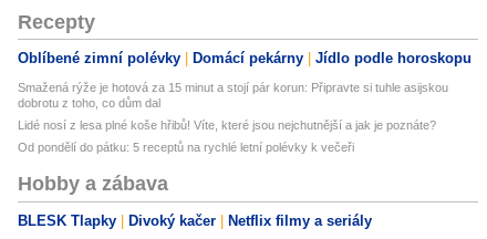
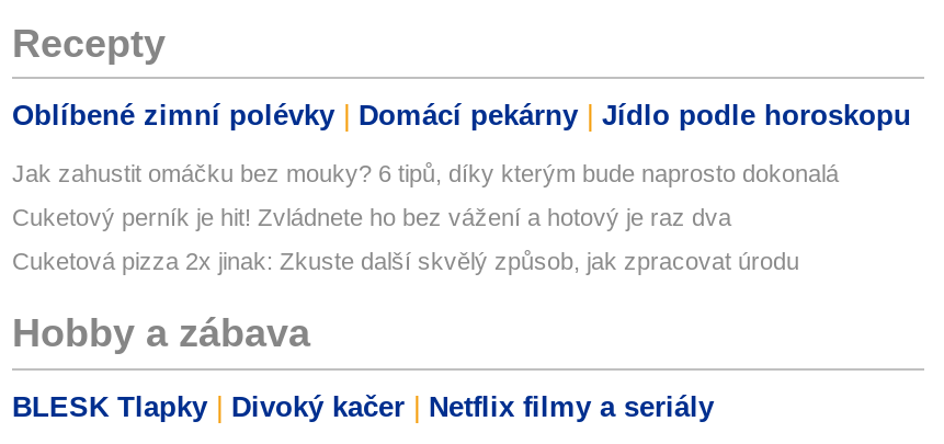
[18,81,448,110] Smažená rýže je hotová za 15 minut a stojí pár korun: Připravte si tuhle asijskou | dobrotu z toho, co dům dal -> [12,160,839,187] Jak zahustit omáčku bez mouky? 6 tipů, díky kterým bude naprosto dokonalá
[18,119,436,132] Lidé nosí z lesa plné koše hřibů! Víte, které jsou nejchutnější a jak je poznáte? -> [12,204,731,230] Cuketový perník je hit! Zvládnete ho bez vážení a hotový je raz dva
[18,141,354,154] Od pondělí do pátku: 5 receptů na rychlé letní polévky k večeři -> [12,248,799,274] Cuketová pizza 2x jinak: Zkuste další skvělý způsob, jak zpracovat úrodu

